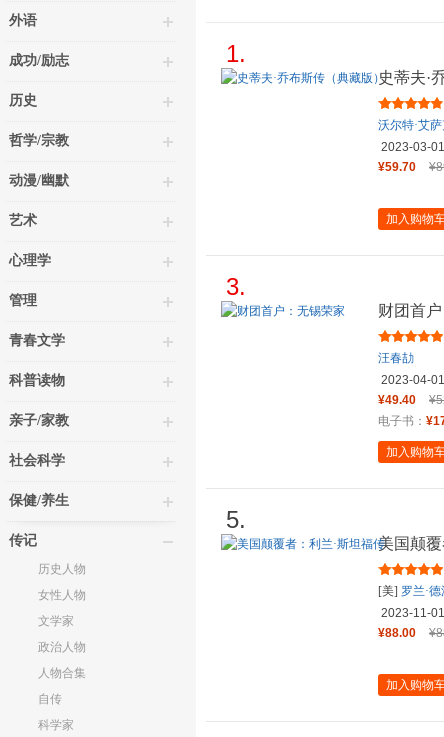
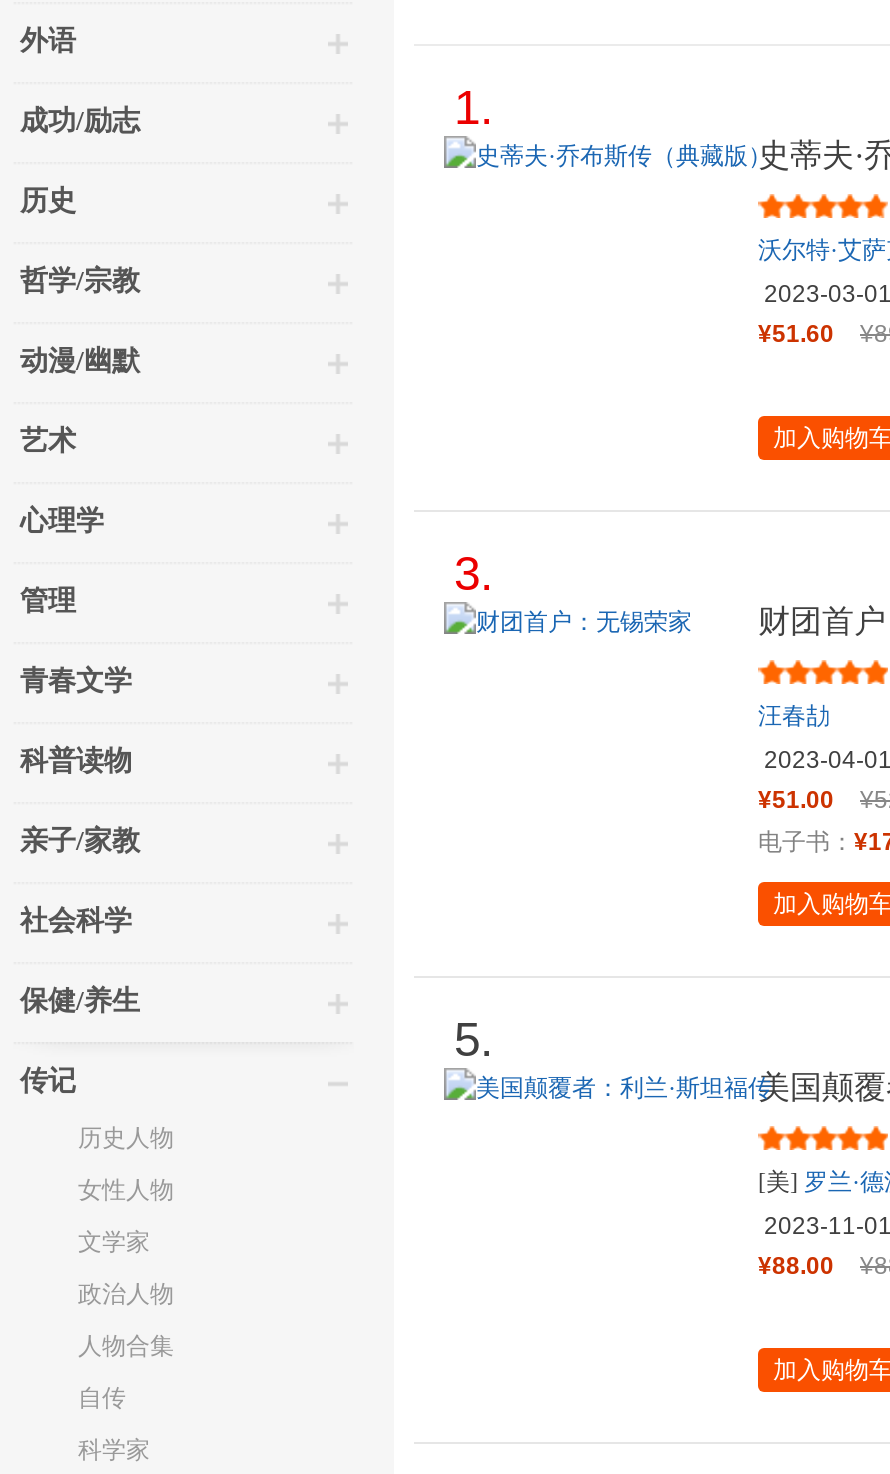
[378,160,416,174] ¥59.70 -> [758,320,834,348] ¥51.60
[378,393,416,407] ¥49.40 -> [758,786,834,814] ¥51.00

